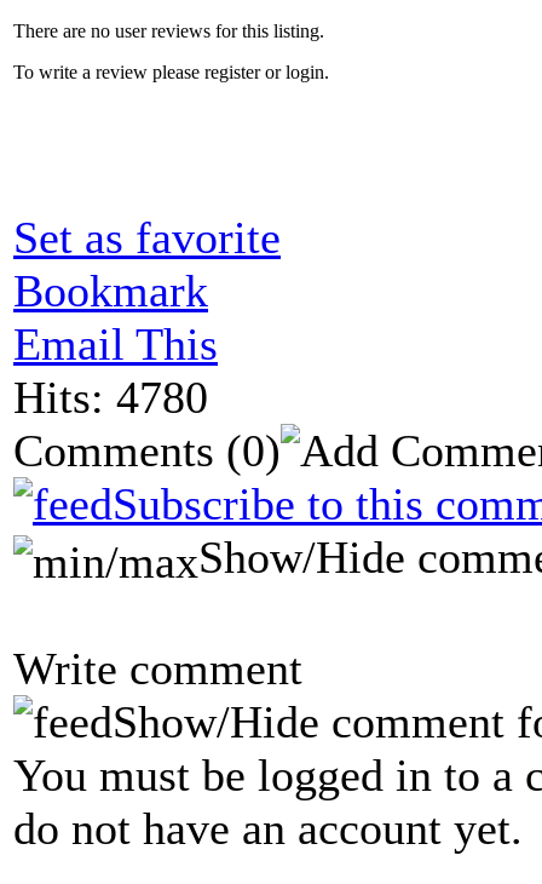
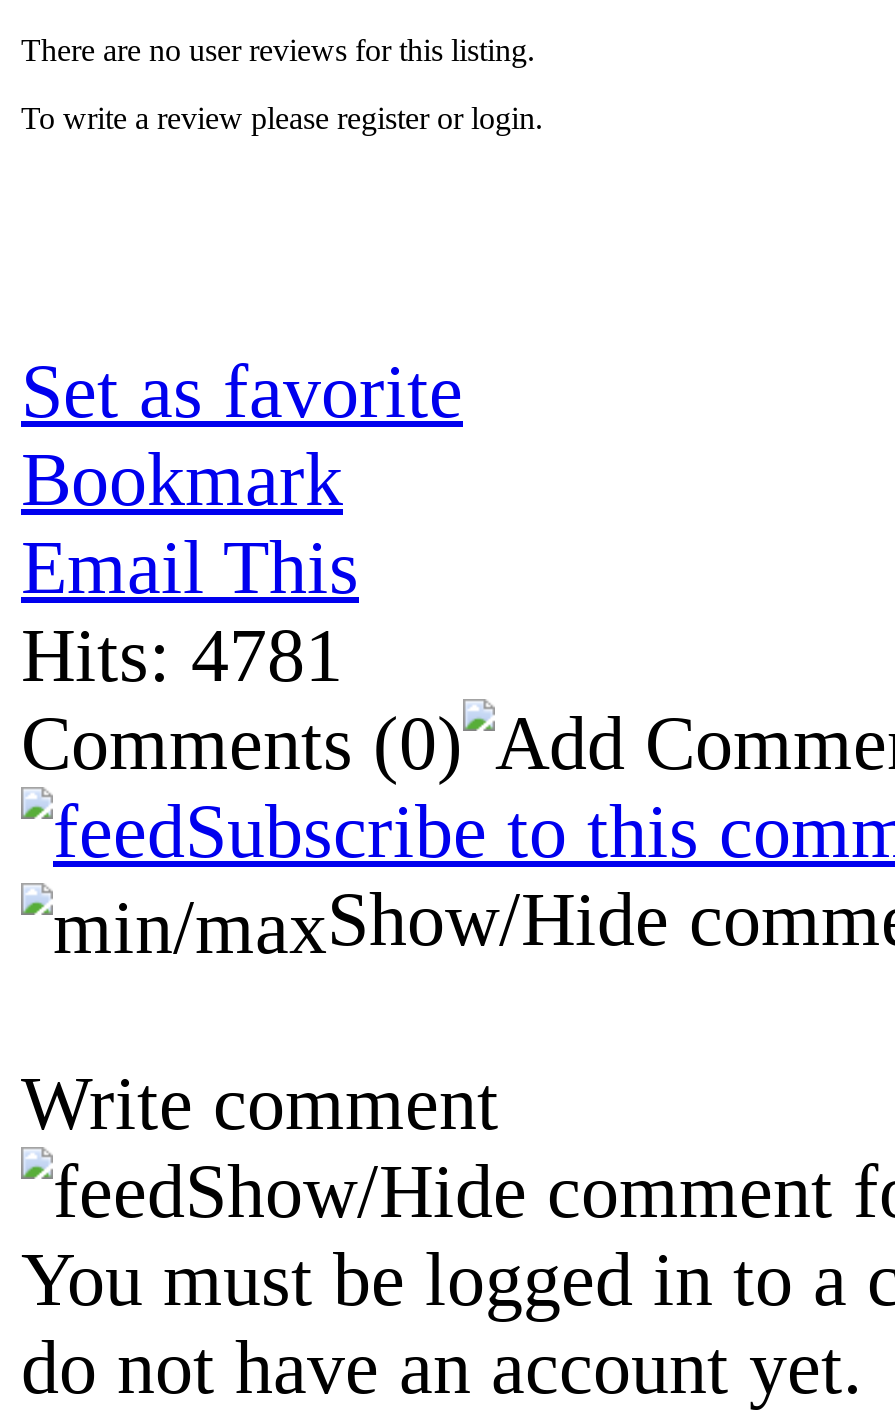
[13,371,208,422] Hits: 4780 -> [21,612,343,696] Hits: 4781

